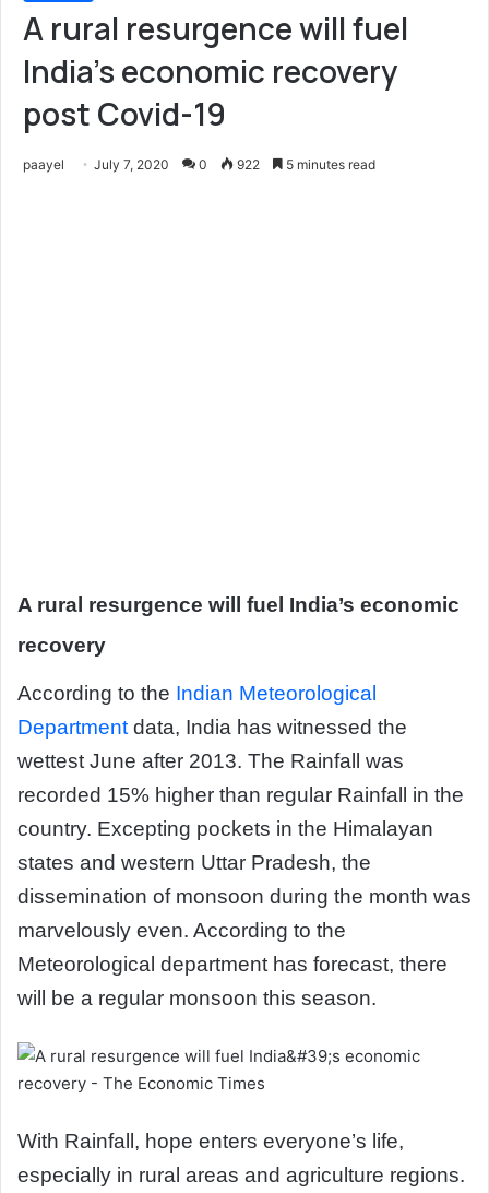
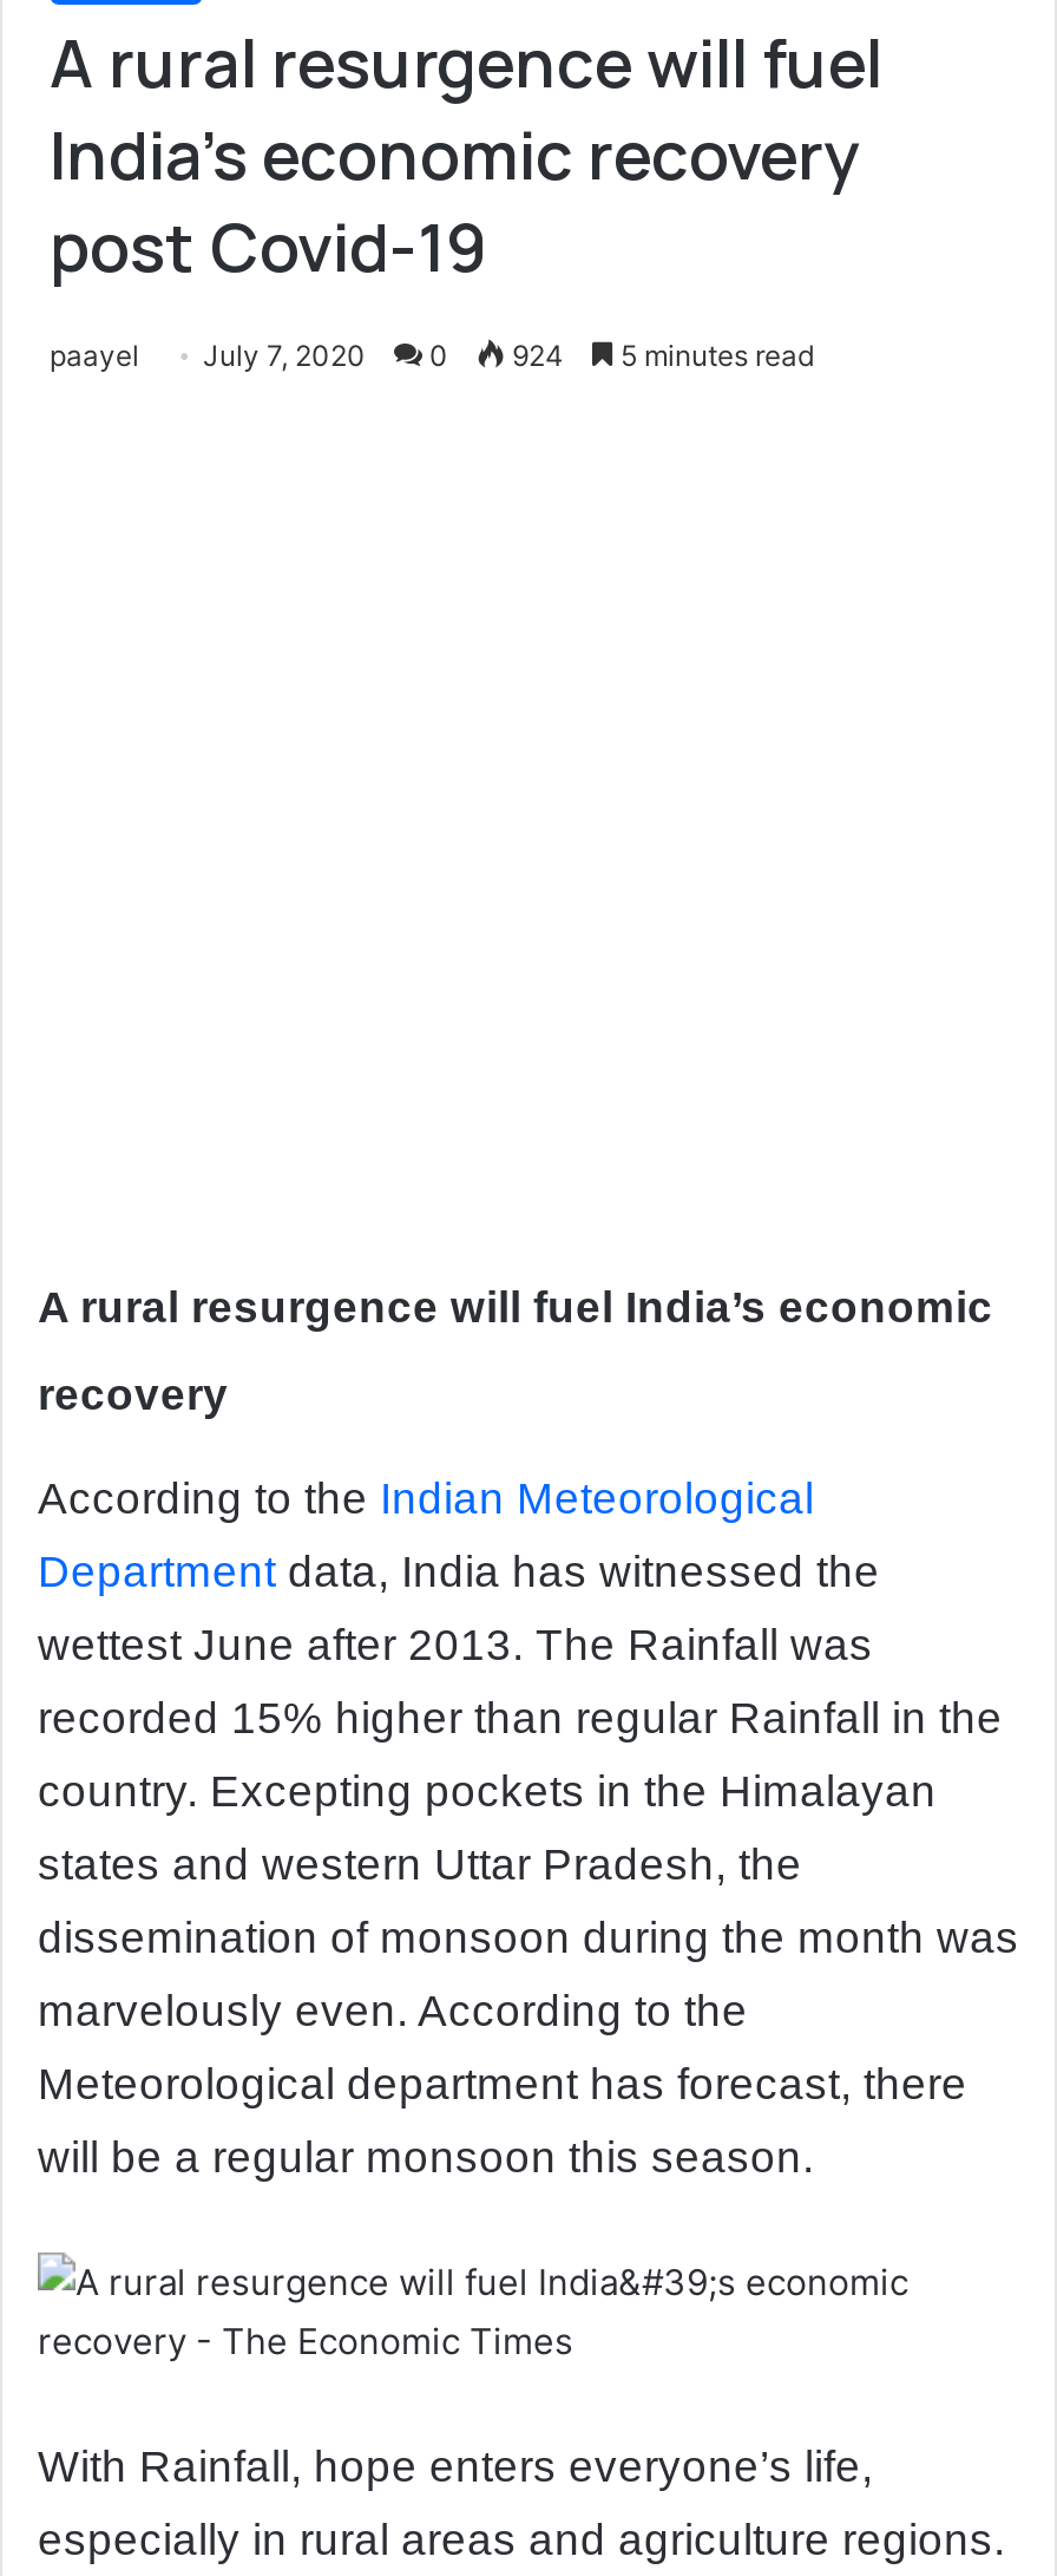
[23,156,375,173] paayel July 7, 2020 0 922 5 minutes read -> [50,338,814,373] paayel July 7, 2020 0 924 5 minutes read

